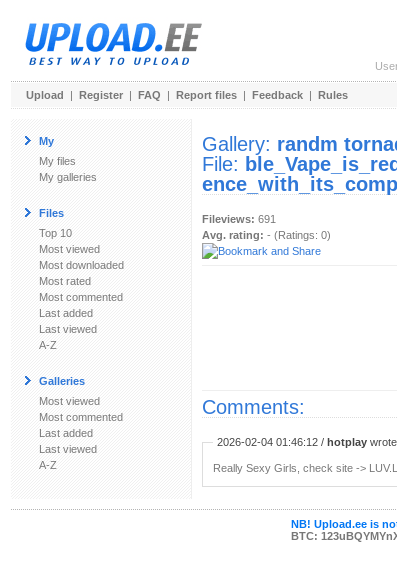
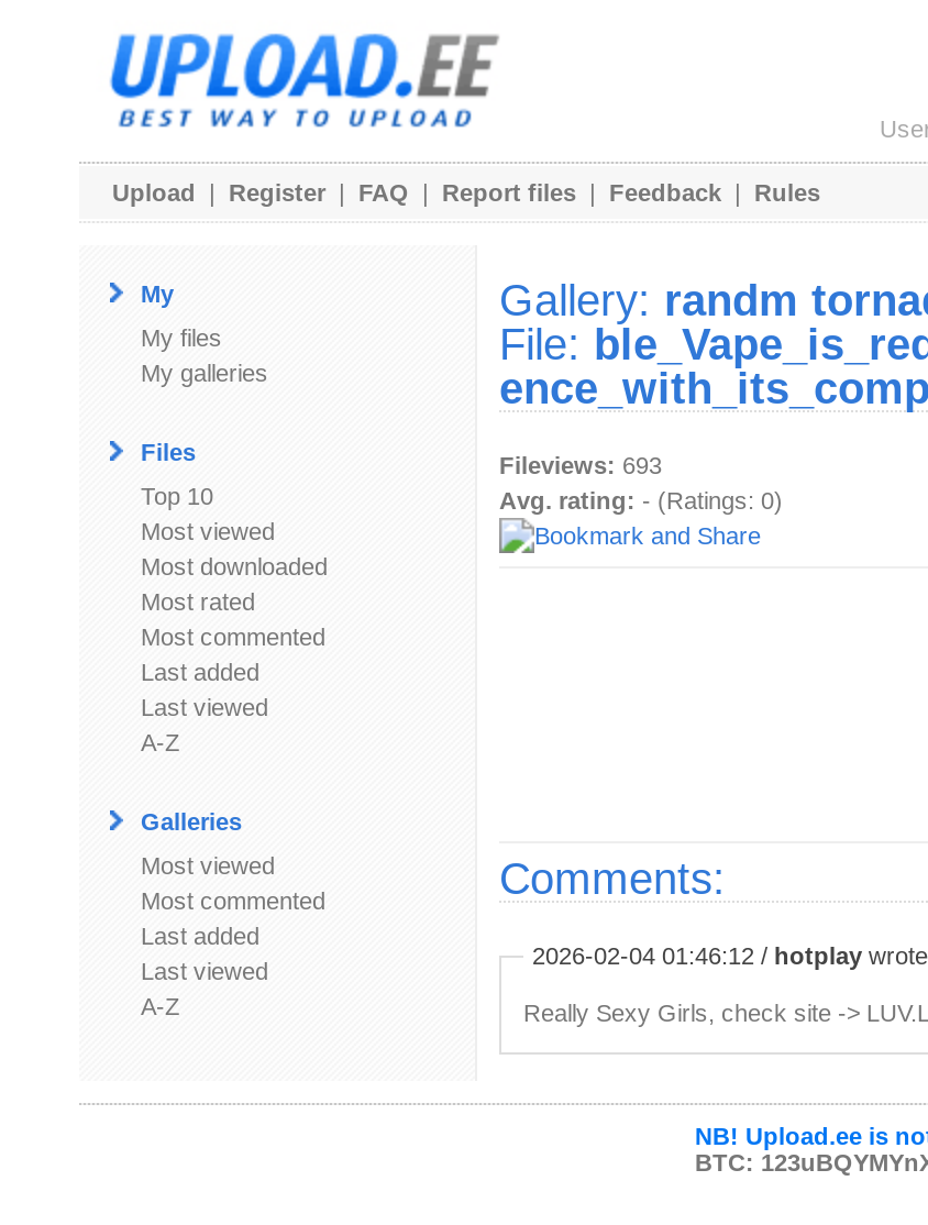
[202,213,276,225] Fileviews: 691 -> [499,452,662,478] Fileviews: 693

